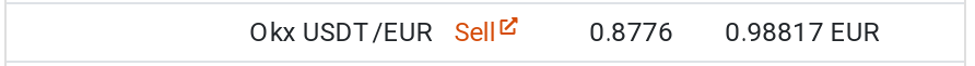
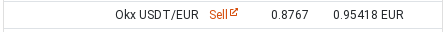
[590,17,673,48] 0.8776 -> [271,8,309,22] 0.8767
[725,17,881,48] 0.98817 EUR -> [333,8,404,22] 0.95418 EUR

